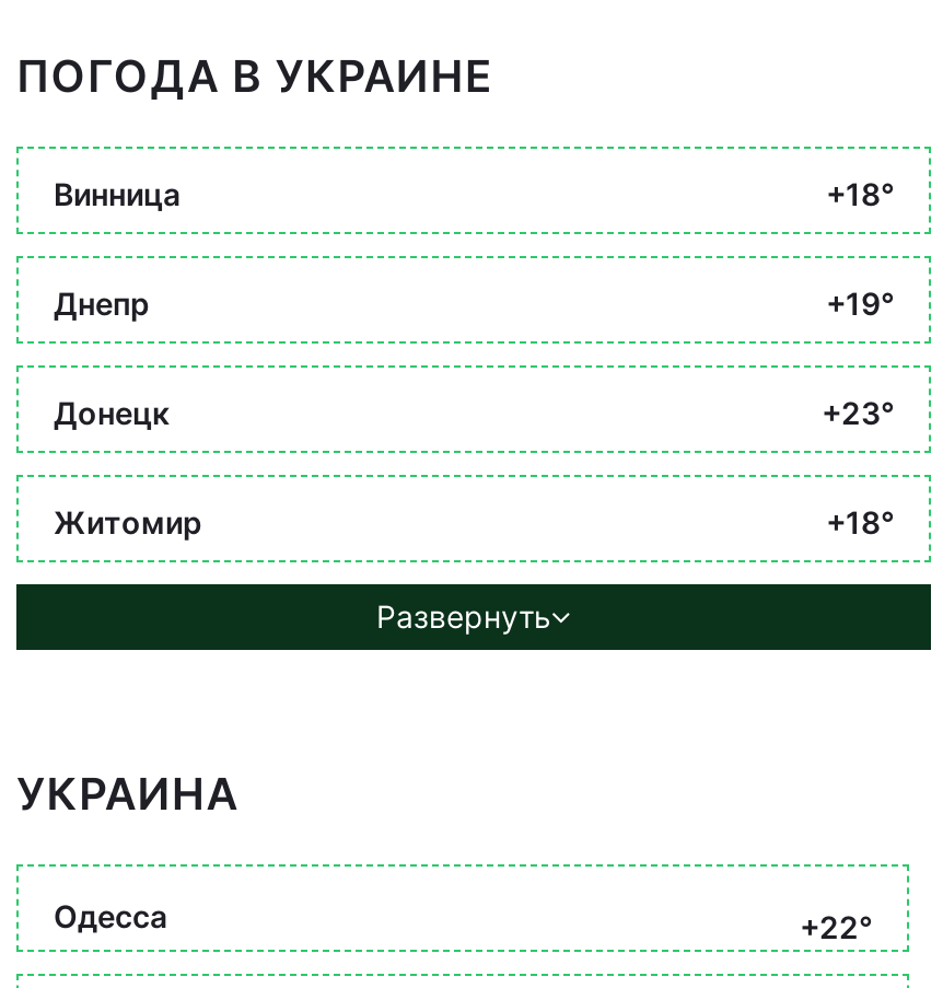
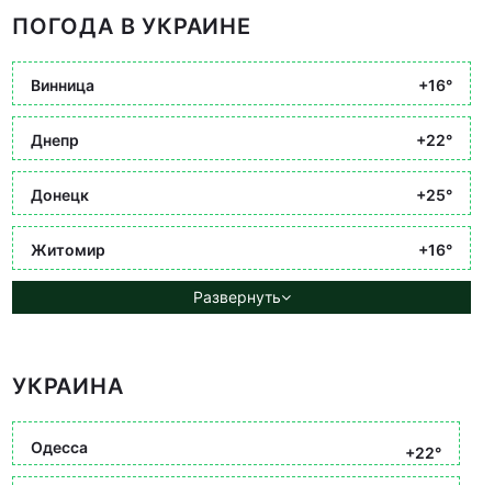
[826,174,894,211] +18° -> [418,75,452,94] +16°
[826,283,894,321] +19° -> [416,130,452,149] +22°
[822,393,894,430] +23° -> [416,185,452,204] +25°
[826,502,894,539] +18° -> [418,240,452,258] +16°

